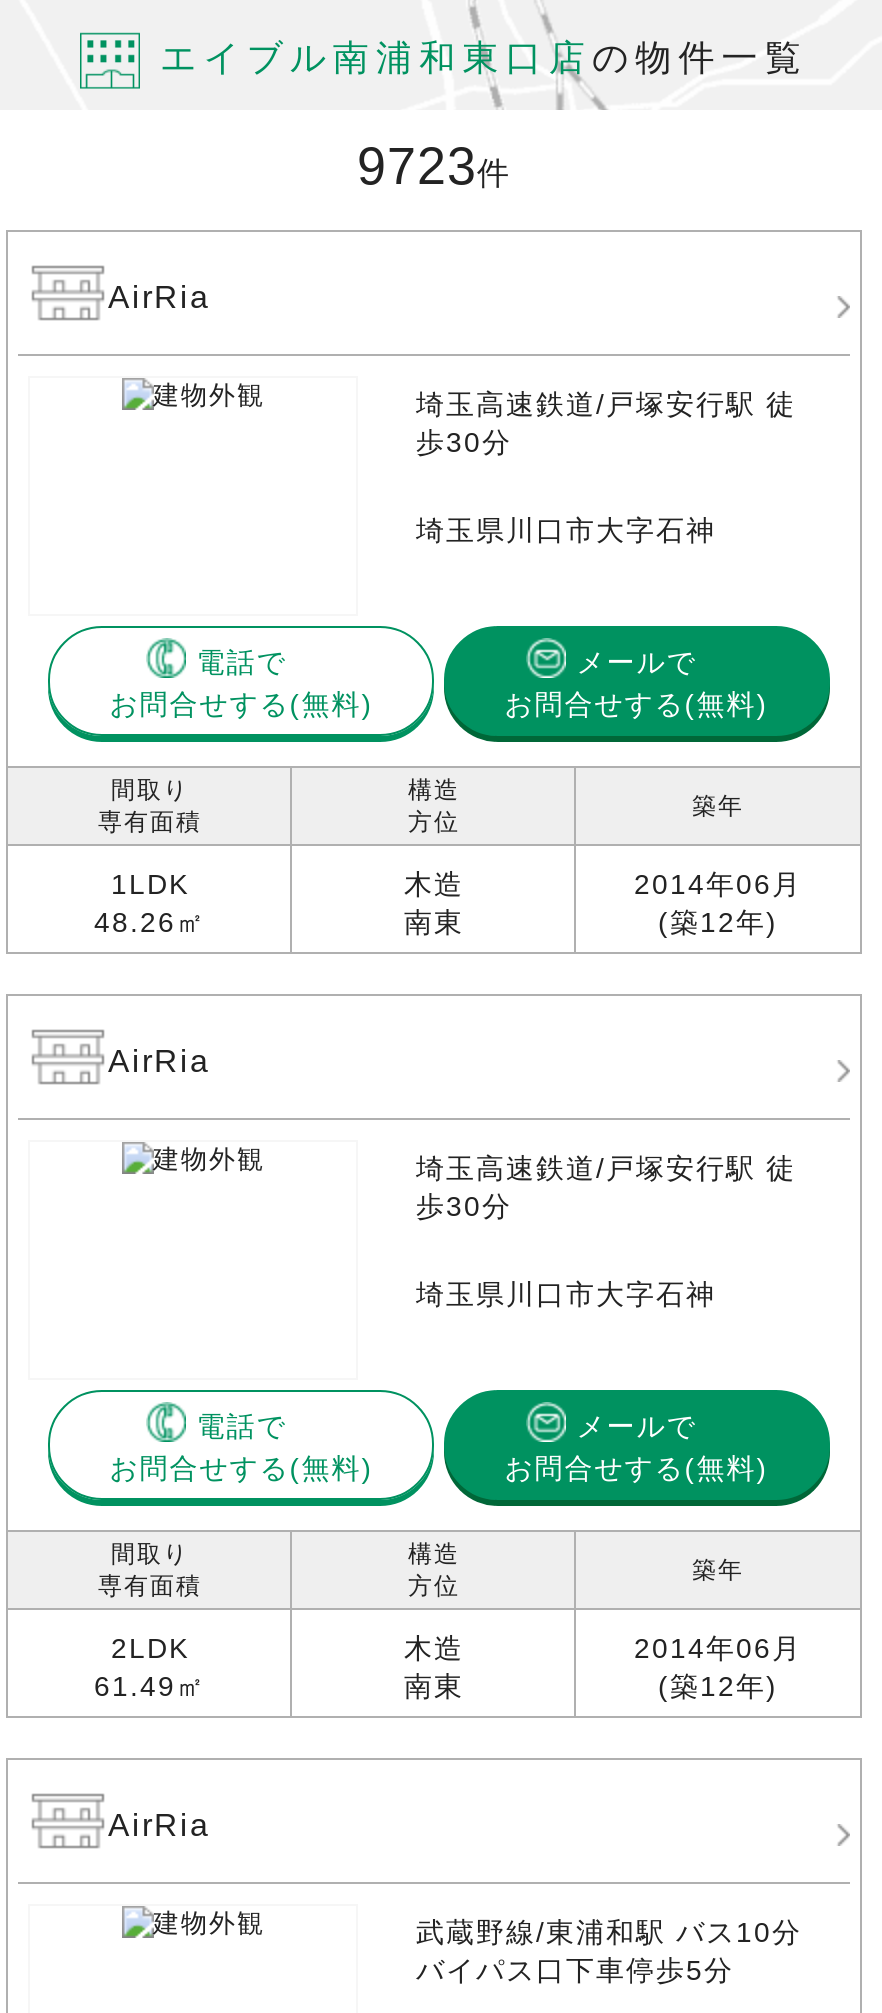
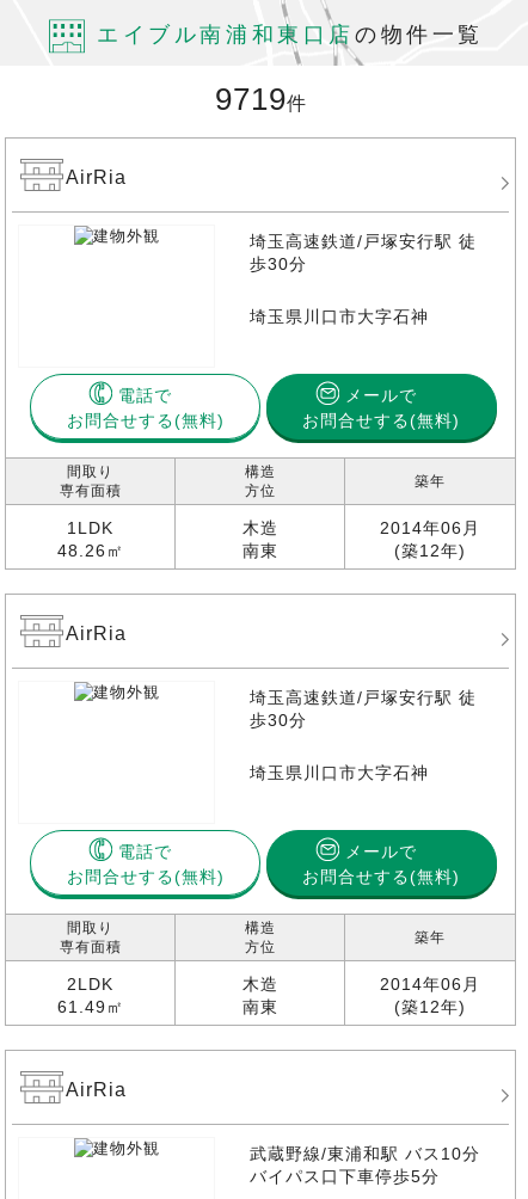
[357,136,511,196] 9723件 -> [214,81,306,117] 9719件

